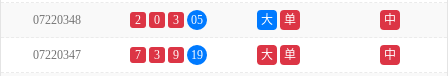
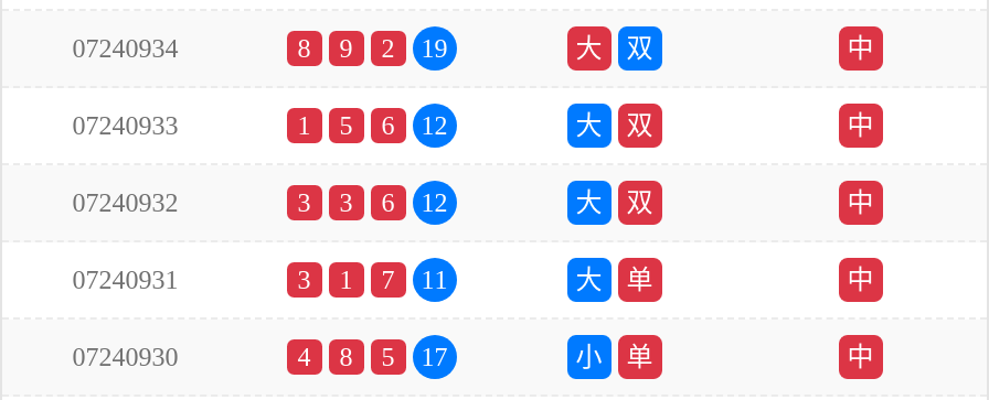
[33,13,81,27] 07220348 -> [72,33,353,64] 07240934 | 8 | 9
[154,13,160,27] 0 -> [72,33,874,218] 19 | 大 | 双 | 中 | 07240933 | 1 | 5 | 6 | 12 | 大 | 双 | 中 | 07240932
[191,13,203,27] 05 -> [72,187,874,295] 3 | 6 | 12 | 大 | 双 | 中 | 07240931 | 3 | 1 | 7 | 11
[33,48,273,62] 07220347 | 7 | 3 | 9 | 19 | 大 -> [72,342,602,372] 07240930 | 4 | 8 | 5 | 17 | 小

